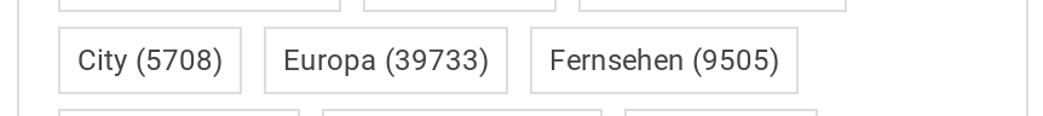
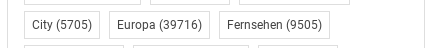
[77,44,223,78] City (5708) -> [32,18,92,32] City (5705)
[283,44,489,78] Europa (39733) -> [117,18,202,32] Europa (39716)

